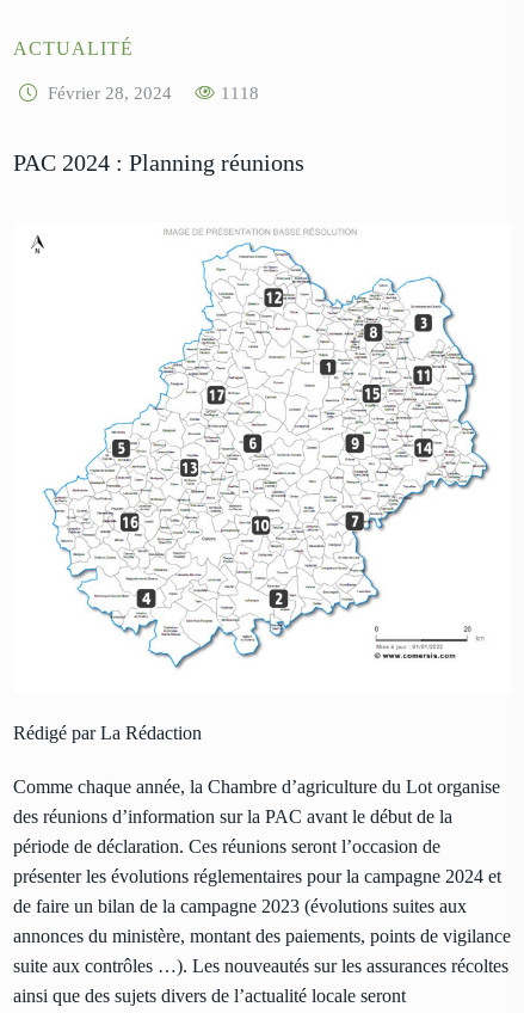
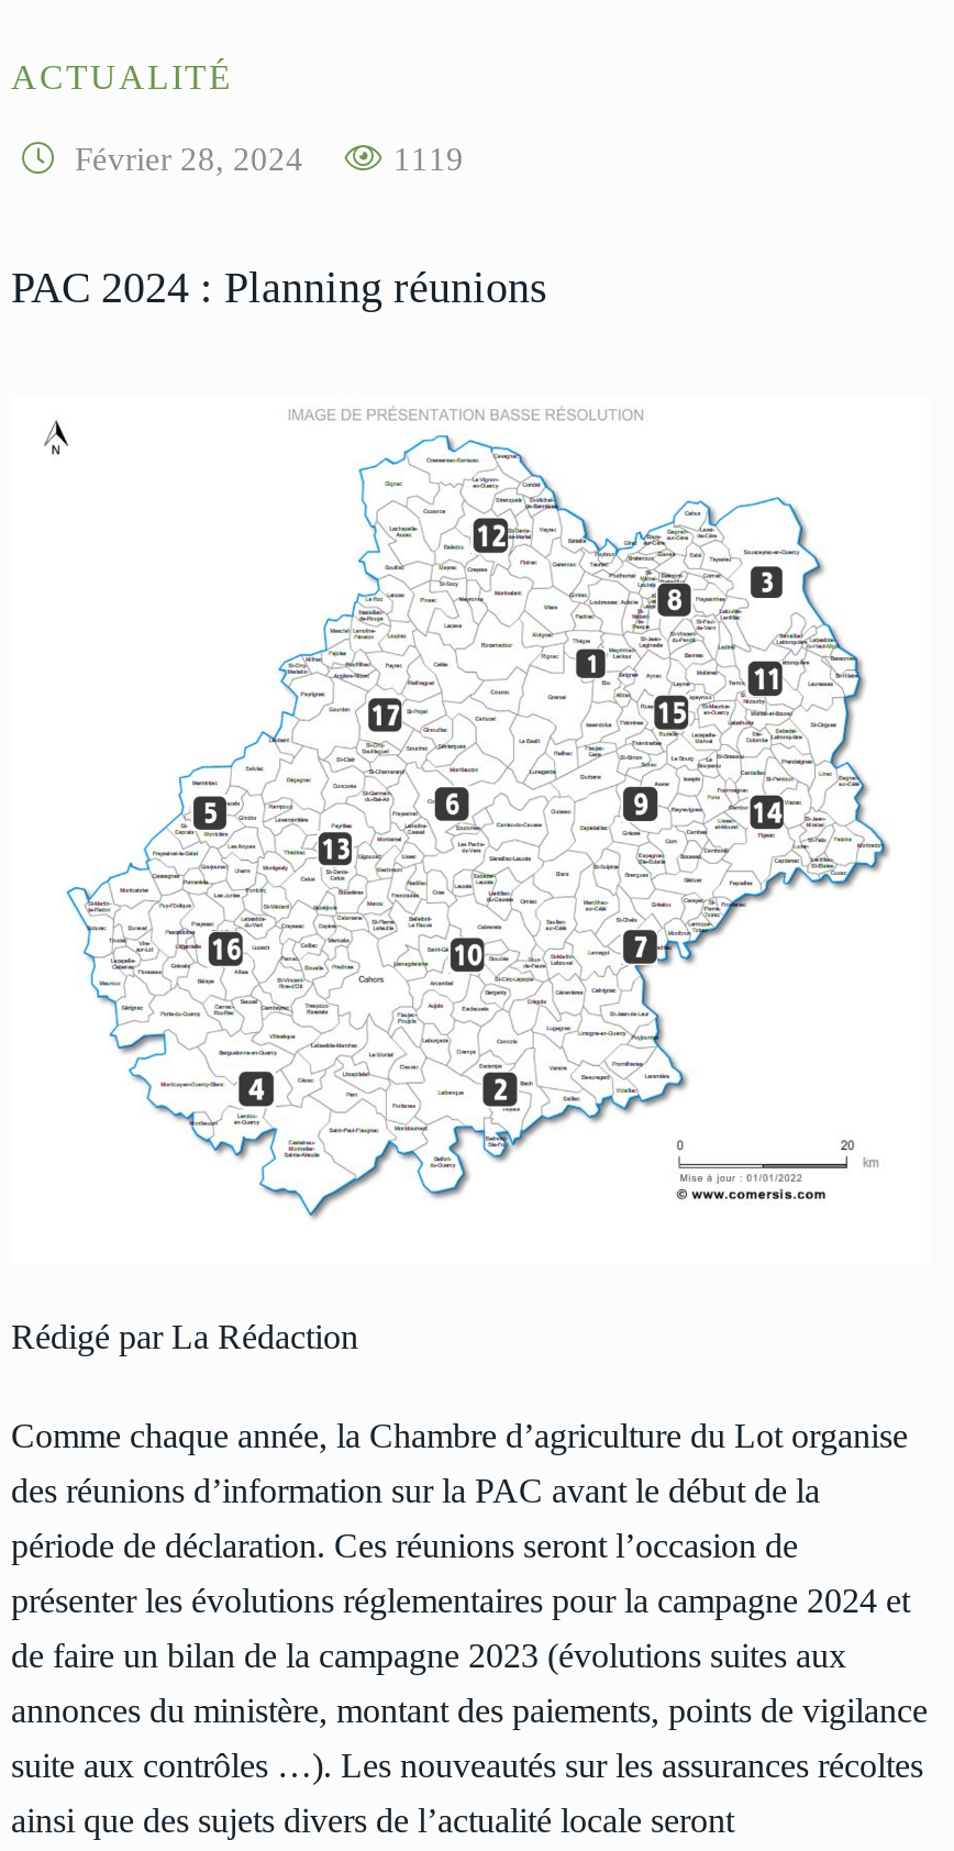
[221,84,259,103] 1118 -> [393,142,464,178] 1119

